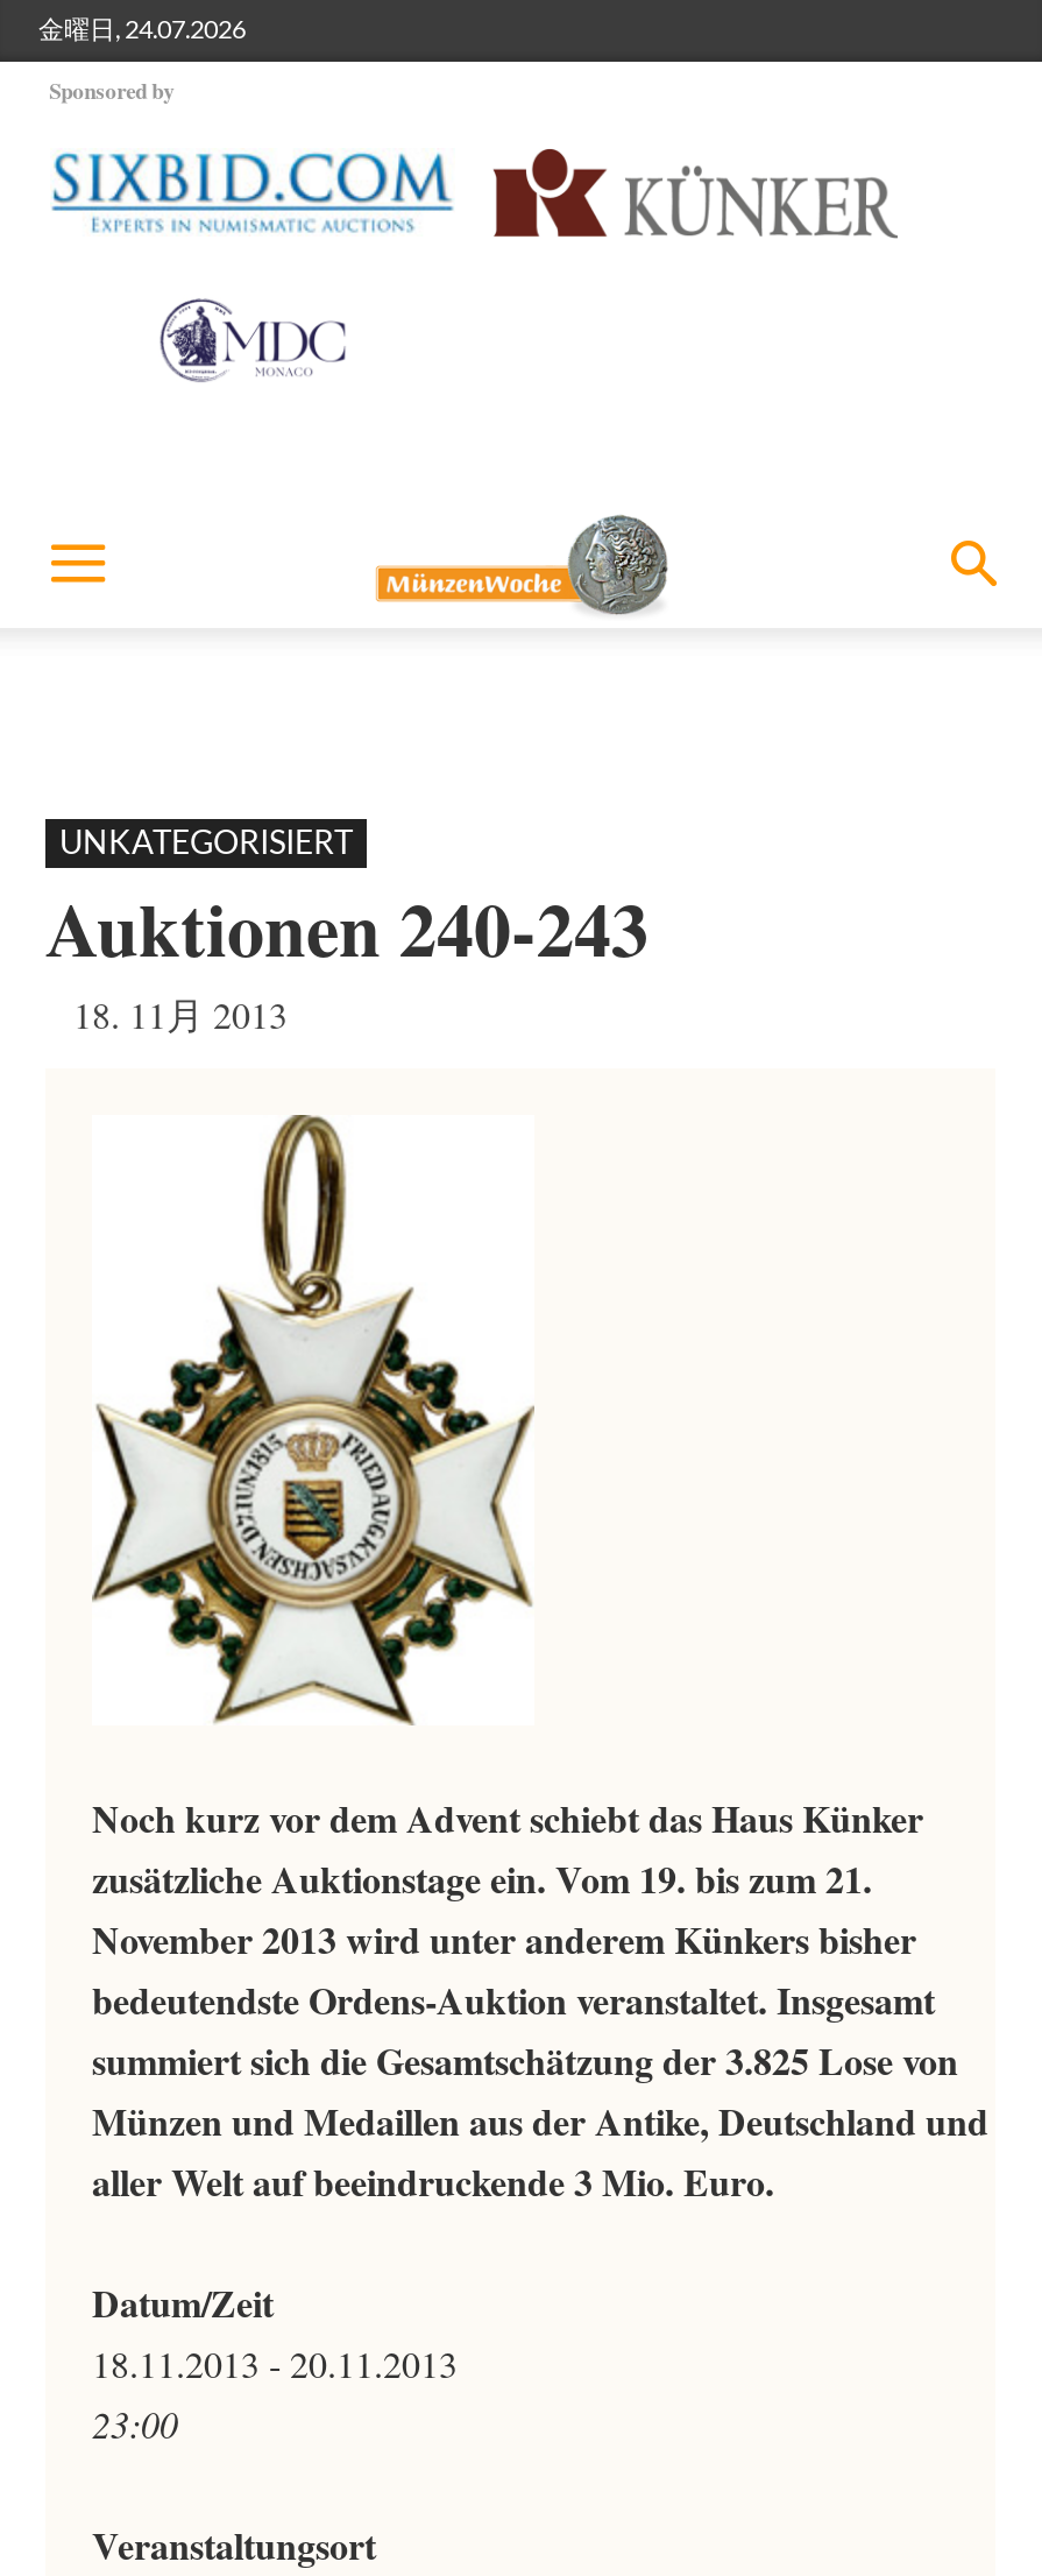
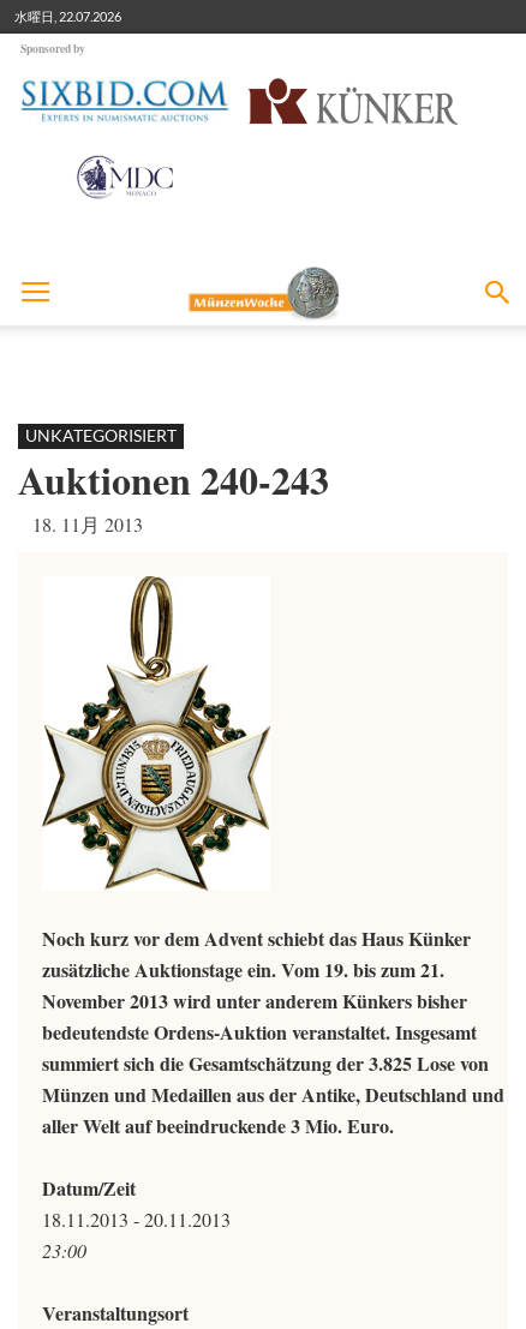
[38,13,246,43] 金曜日, 24.07.2026 -> [14,8,121,24] 水曜日, 22.07.2026

